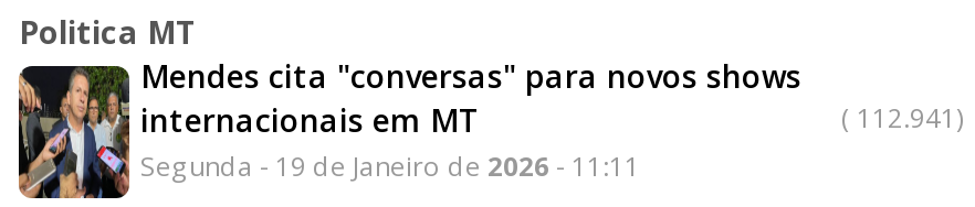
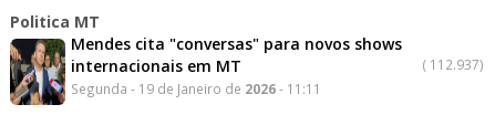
[841,99,965,135] (112.941) -> [422,55,484,73] (112.937)

